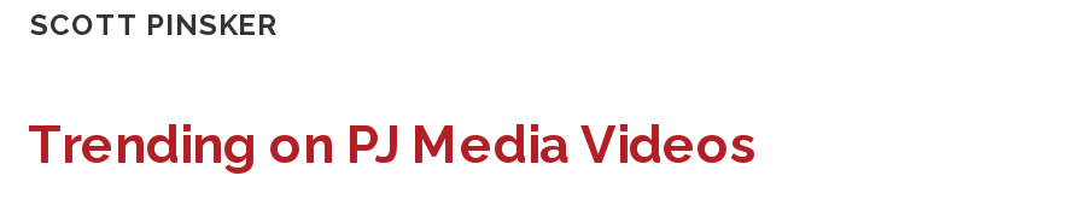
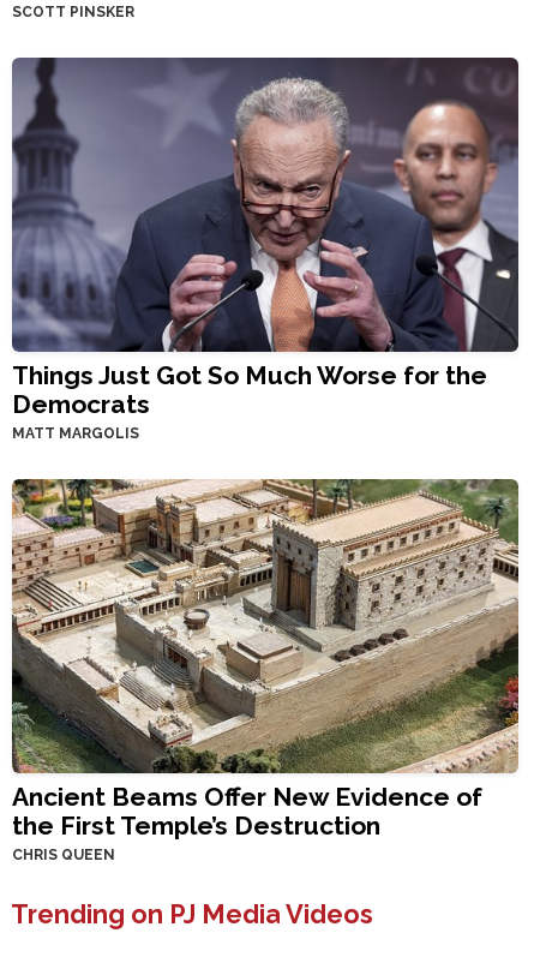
none -> [11,56,520,442] [image] | Things Just Got So Much Worse for the | Democrats | MATT MARGOLIS
none -> [11,478,520,863] [image] | Ancient Beams Offer New Evidence of | the First Temple’s Destruction | CHRIS QUEEN

